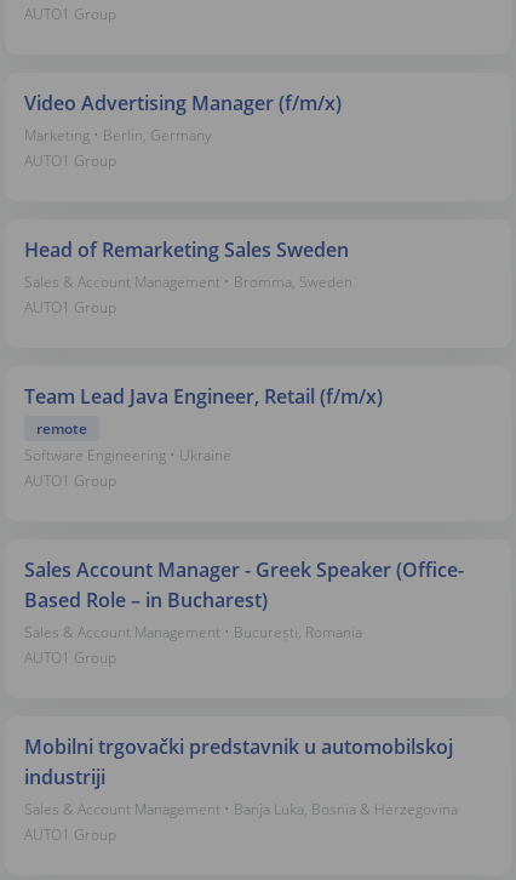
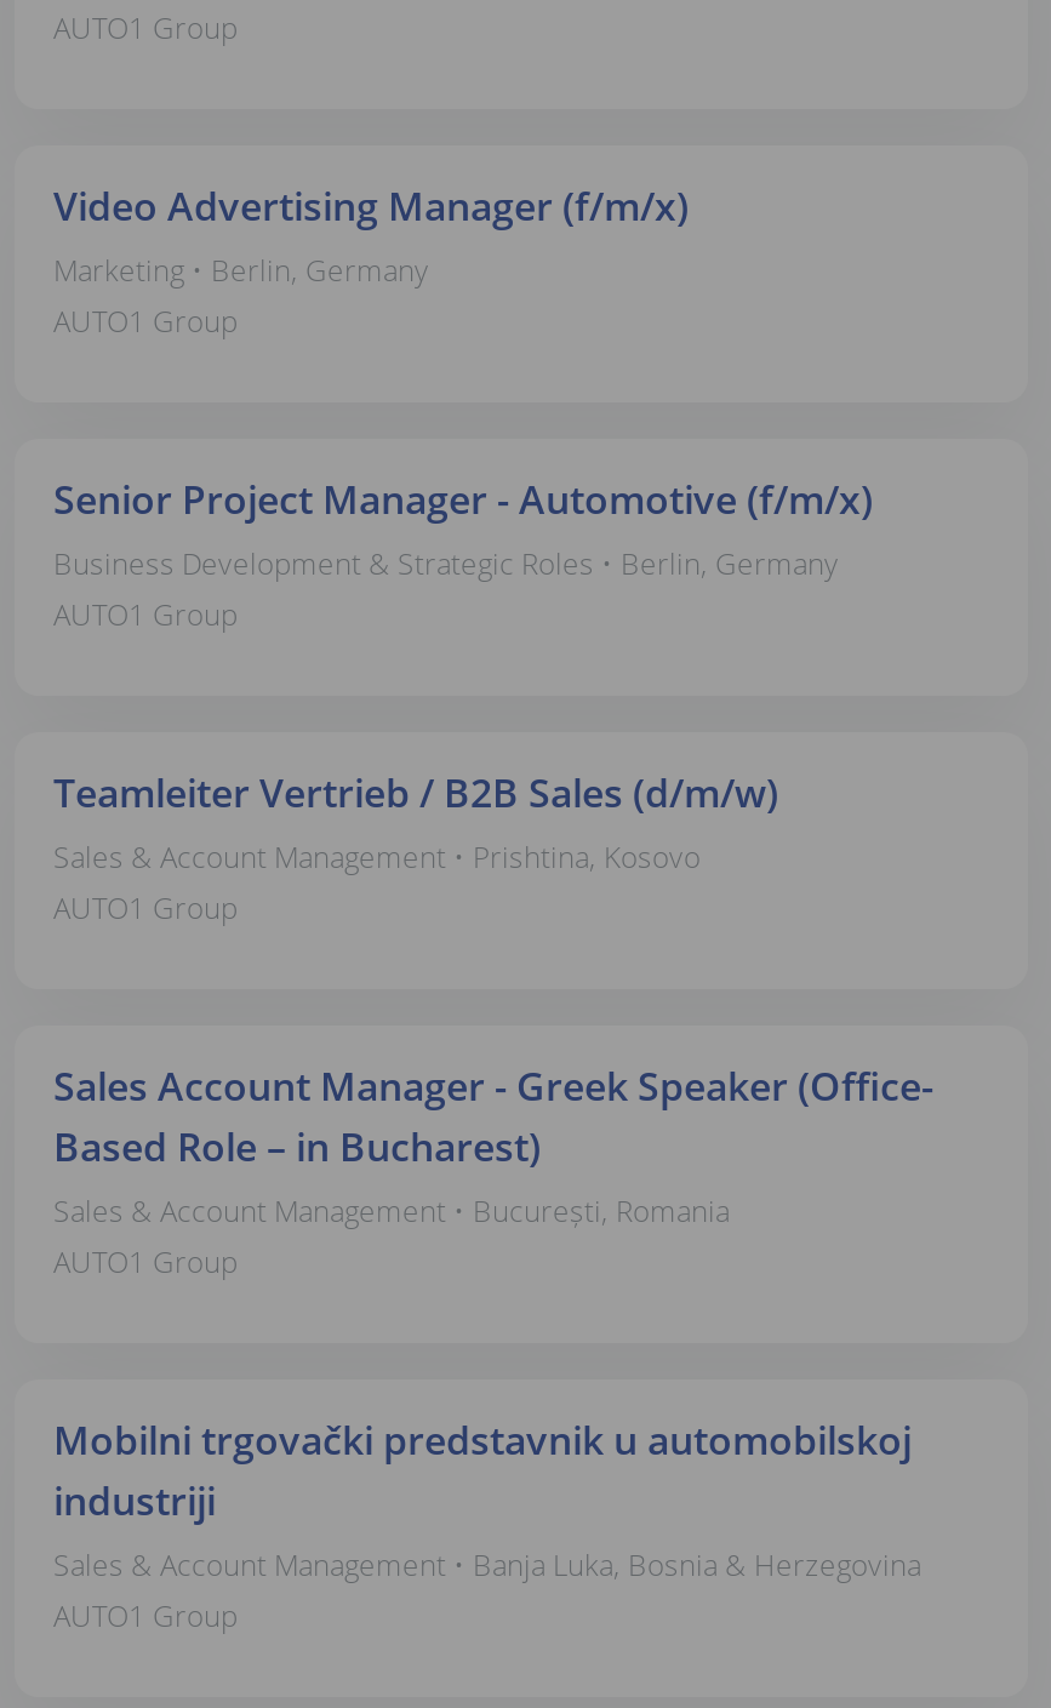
[24,236,352,292] Head of Remarketing Sales Sweden | Sales & Account Management • Bromma, Sweden -> [53,472,873,584] Senior Project Manager - Automotive (f/m/x) | Business Development & Strategic Roles • Berlin, Germany
[24,383,383,465] Team Lead Java Engineer, Retail (f/m/x) | remote | Software Engineering • Ukraine -> [53,766,778,877] Teamleiter Vertrieb / B2B Sales (d/m/w) | Sales & Account Management • Prishtina, Kosovo

